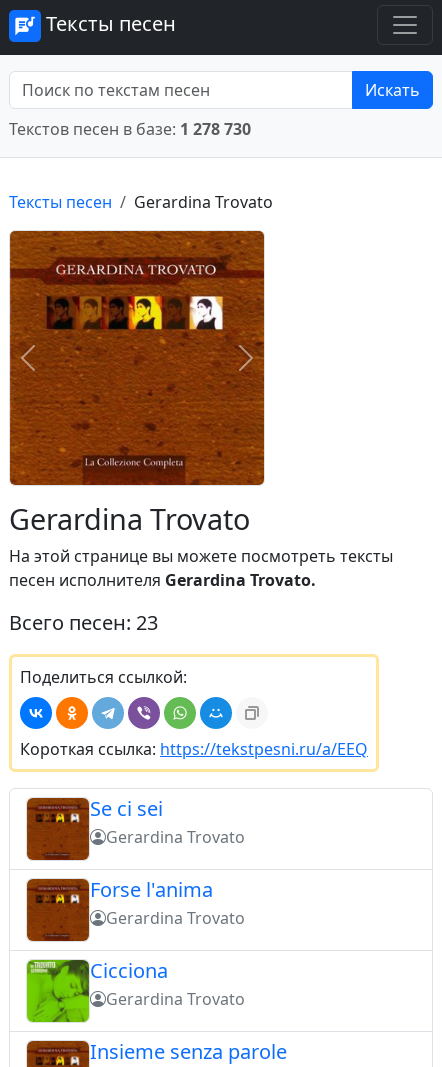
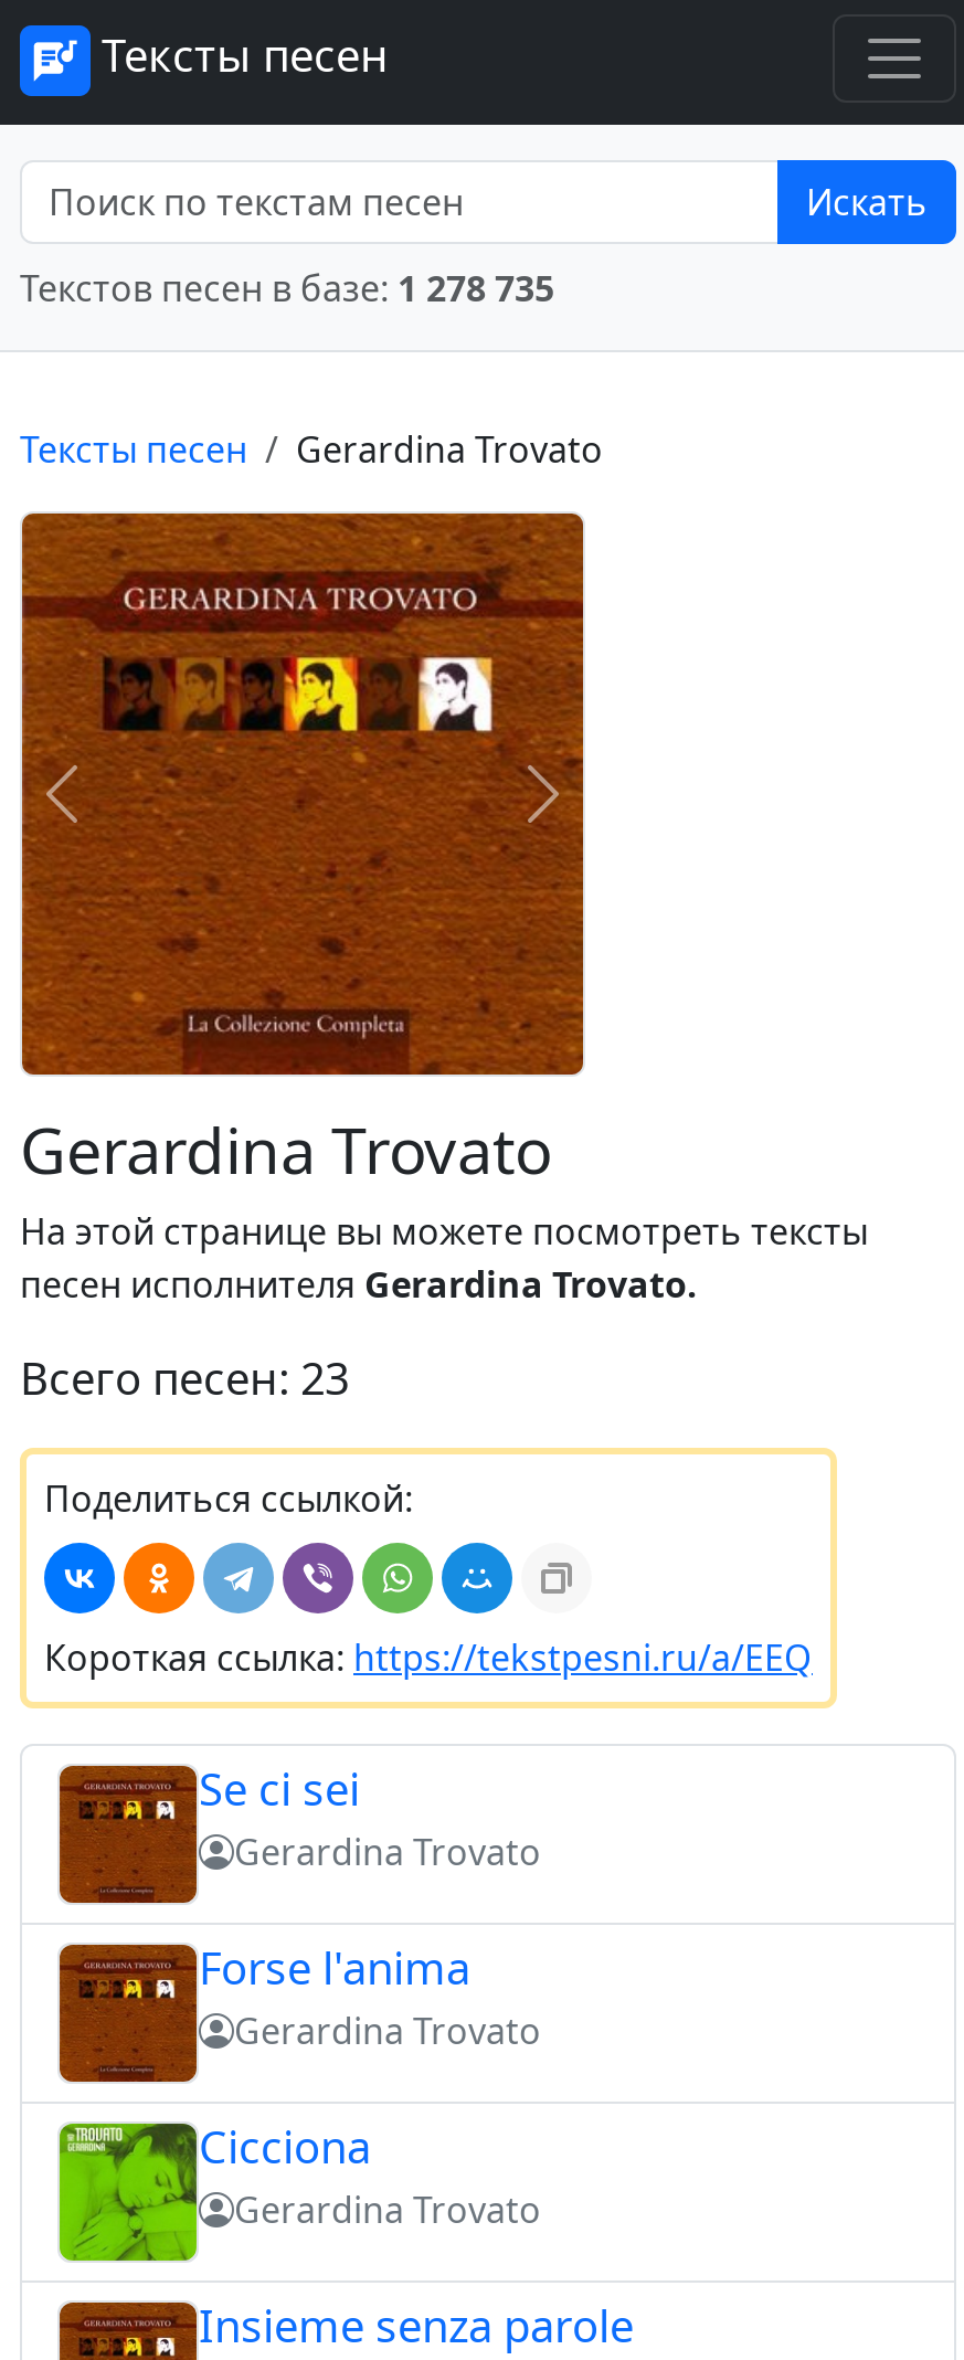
[9,118,251,140] Текстов песен в базе: 1 278 730 -> [20,263,554,312] Текстов песен в базе: 1 278 735

